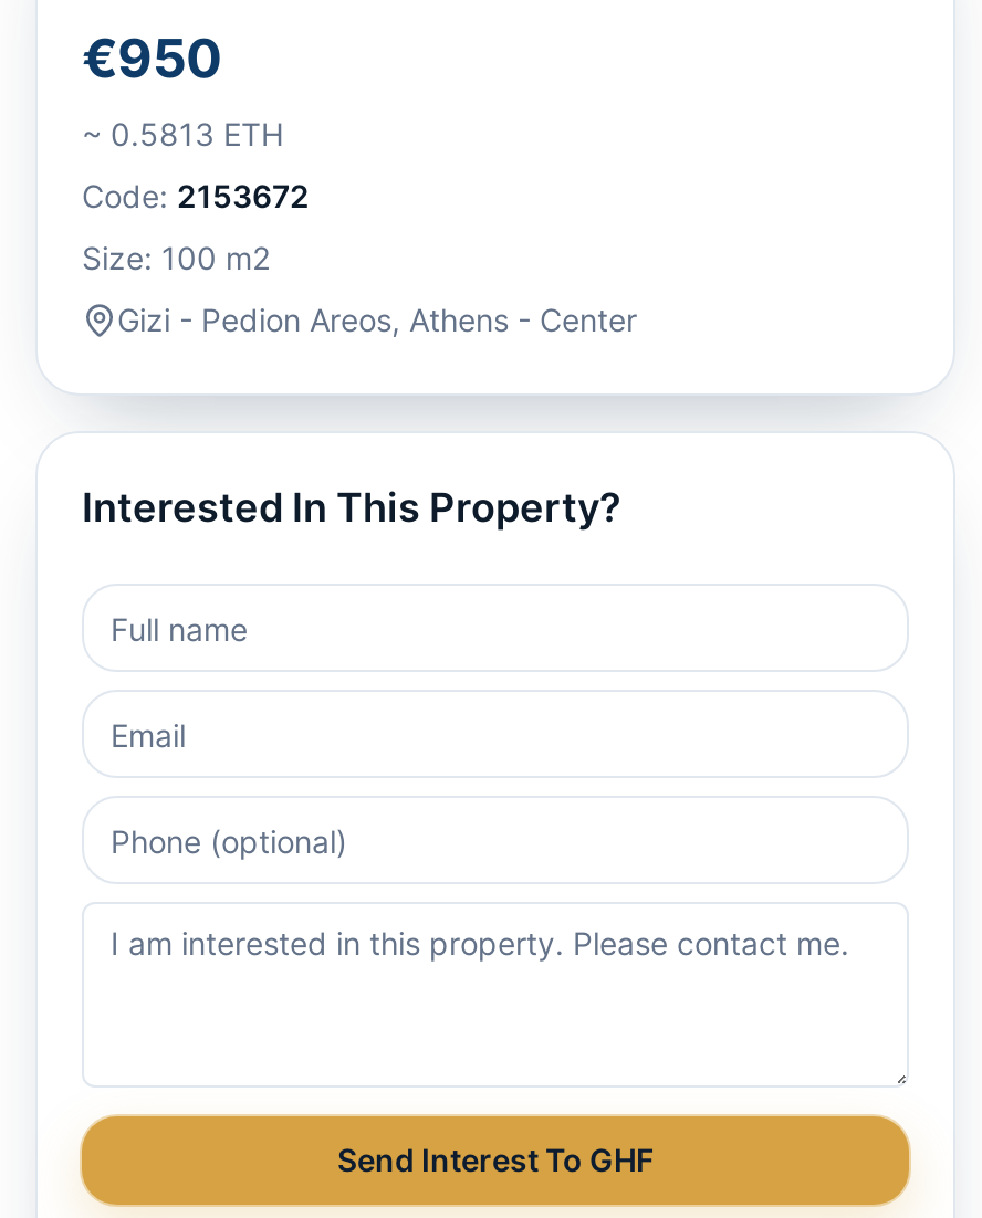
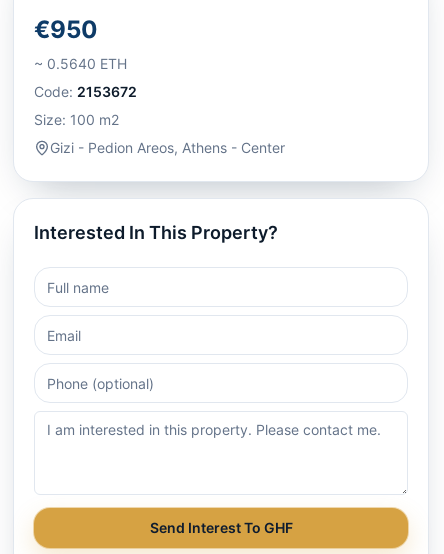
[82,115,283,153] ~ 0.5813 ETH -> [34,55,127,72] ~ 0.5640 ETH

